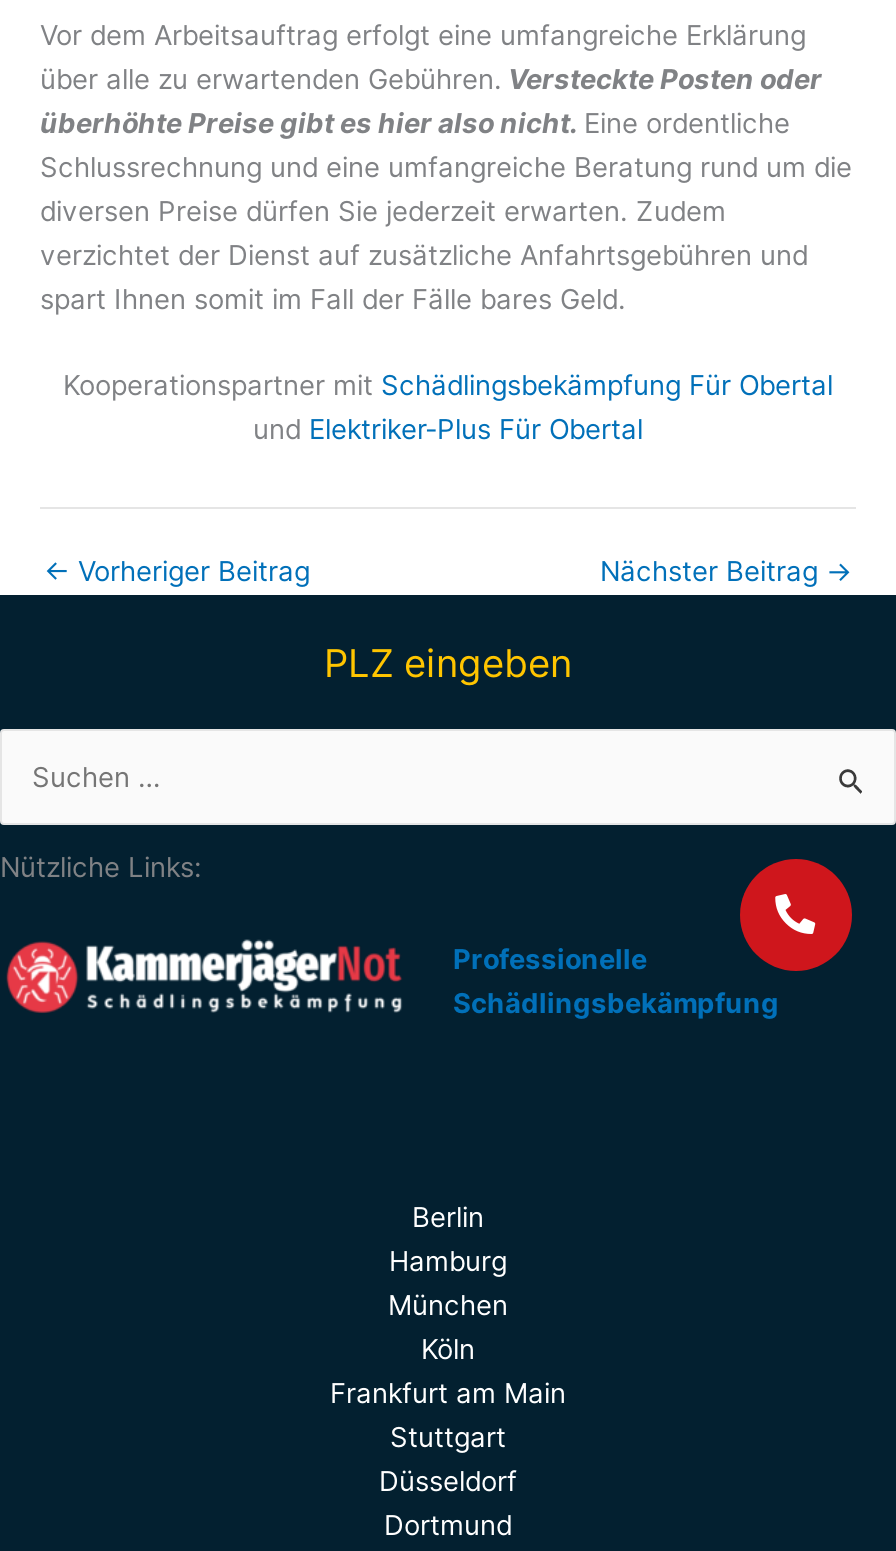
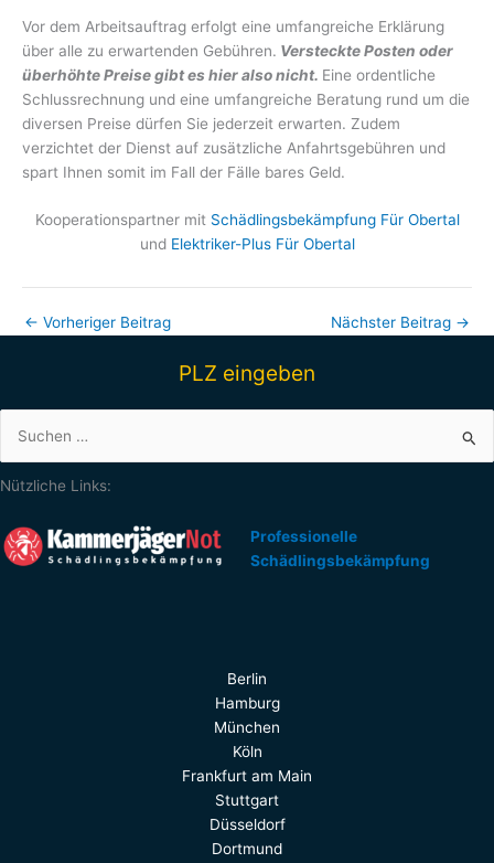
[738,857,854,973] [image] -> none

